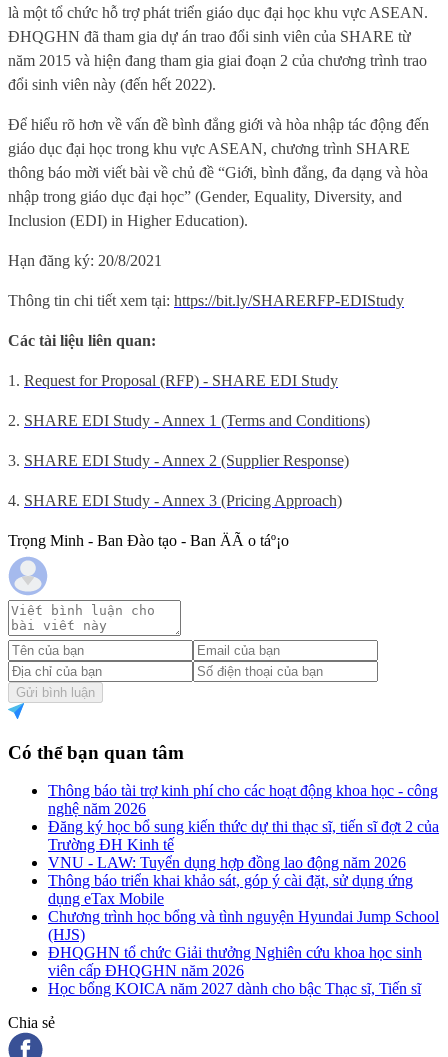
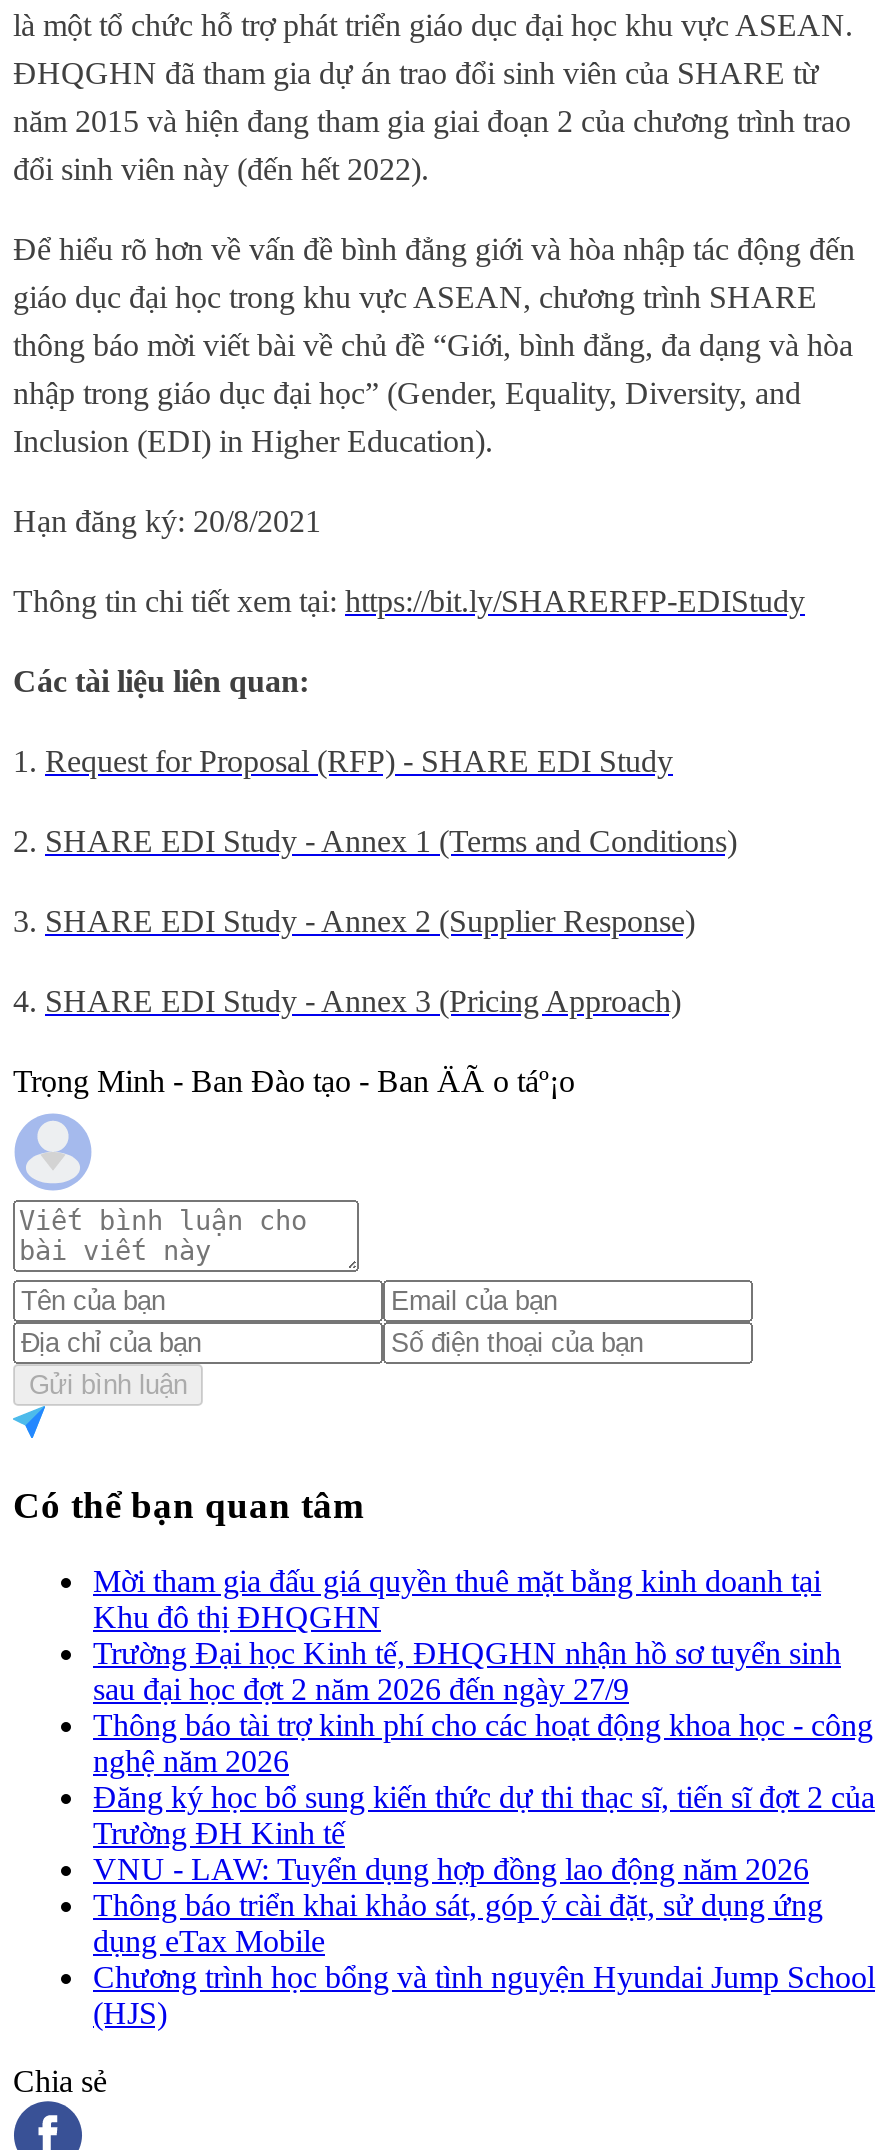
none -> [93,1565,841,1707] Mời tham gia đấu giá quyền thuê mặt bằng kinh doanh tại | Khu đô thị ĐHQGHN | Trường Đại học Kinh tế, ĐHQGHN nhận hồ sơ tuyển sinh | sau đại học đợt 2 năm 2026 đến ngày 27/9
moved [48,782,439,943] -> [93,1709,875,2031]: Thông báo tài trợ kinh phí cho các hoạt động khoa học - công | nghệ năm 2026 | Đăng ký học bổ sung kiến thức dự thi thạc sĩ, tiến sĩ đợt 2 của | ... | Chương trình học bổng và tình nguyện Hyundai Jump School | (HJS)
[48,944,422,997] ĐHQGHN tổ chức Giải thưởng Nghiên cứu khoa học sinh | viên cấp ĐHQGHN năm 2026 | Học bổng KOICA năm 2027 dành cho bậc Thạc sĩ, Tiến sĩ -> none

